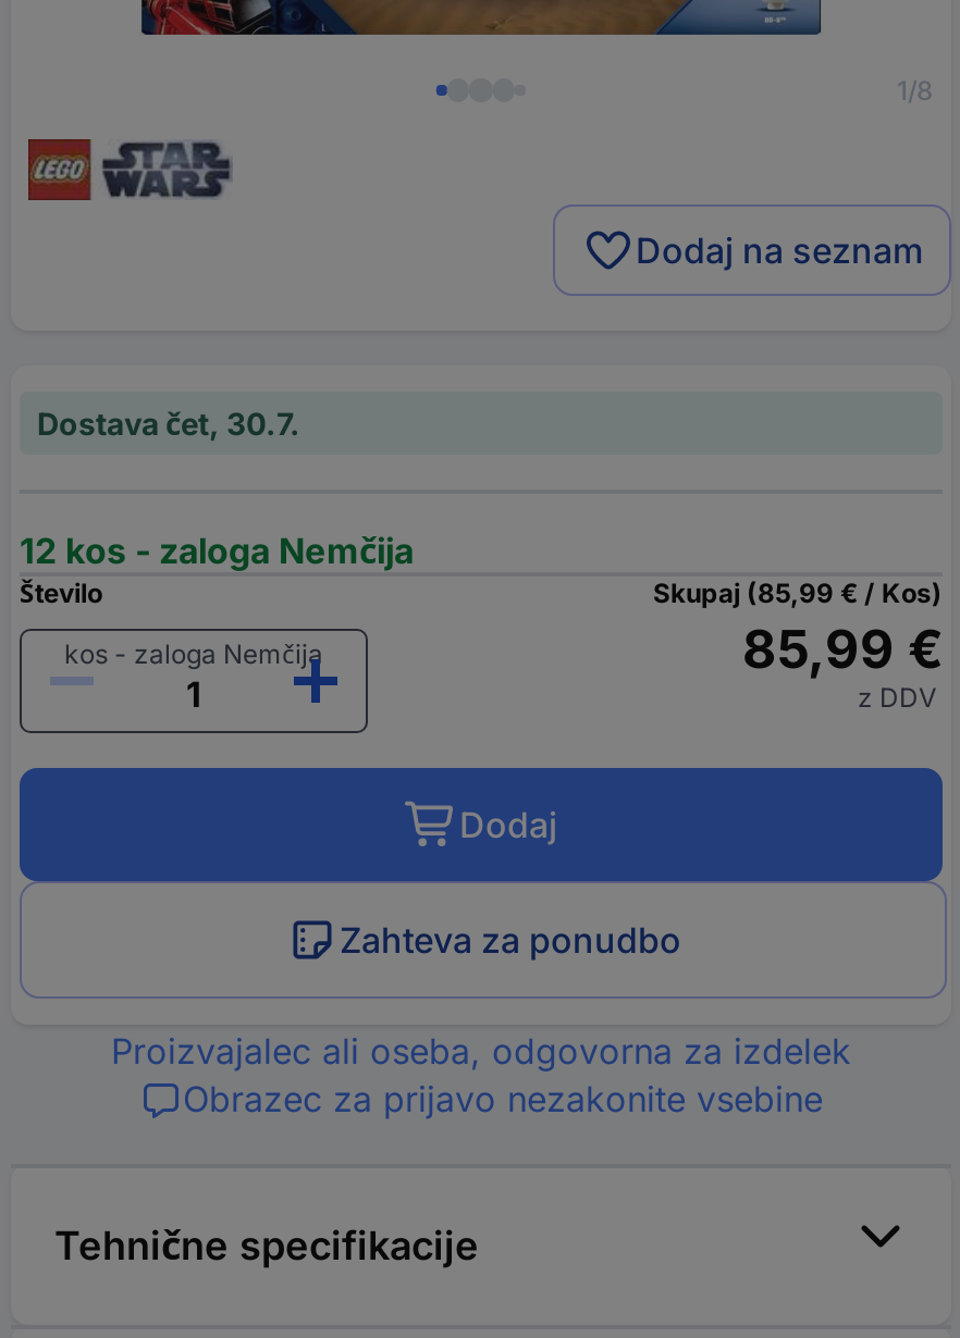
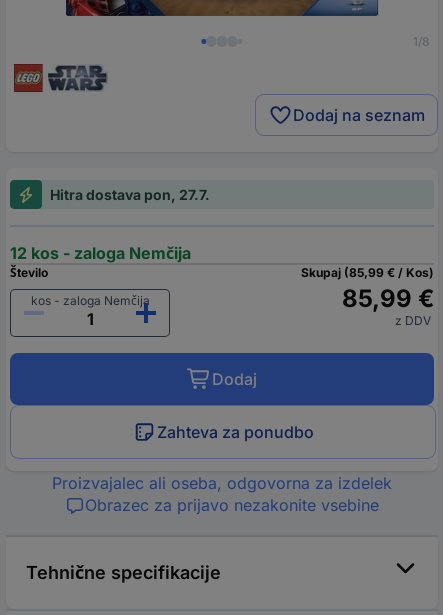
[37,405,300,442] Dostava čet, 30.7. -> [50,186,210,203] Hitra dostava pon, 27.7.

